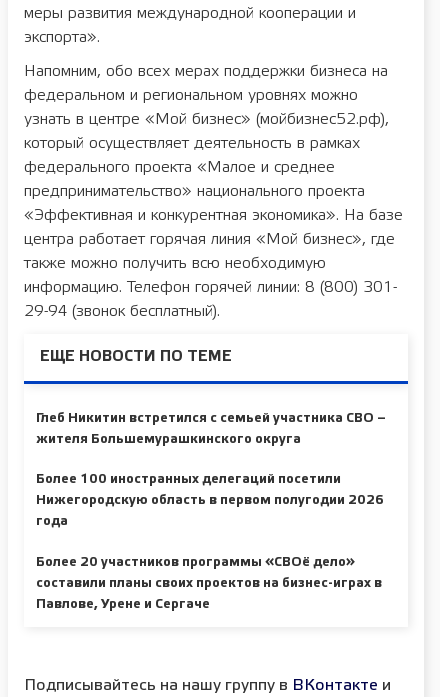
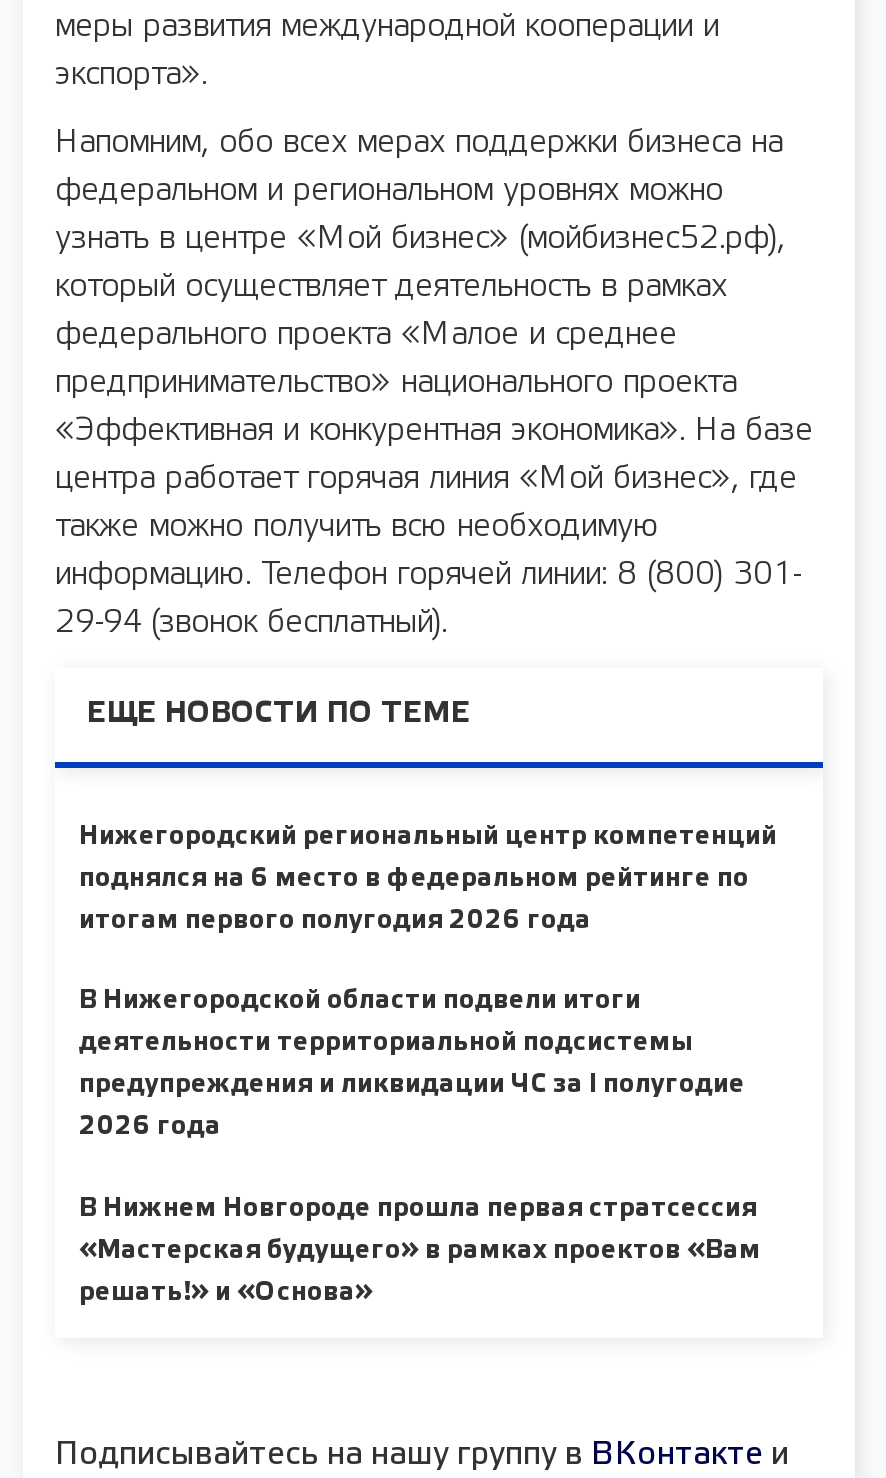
[36,412,386,444] Глеб Никитин встретился с семьей участника СВО – | жителя Большемурашкинского округа -> [79,825,777,931] Нижегородский региональный центр компетенций | поднялся на 6 место в федеральном рейтинге по | итогам первого полугодия 2026 года
[36,474,384,527] Более 100 иностранных делегаций посетили | Нижегородскую область в первом полугодии 2026 | года -> [79,990,745,1138] В Нижегородской области подвели итоги | деятельности территориальной подсистемы | предупреждения и ликвидации ЧС за I полугодие | 2026 года
[36,556,382,609] Более 20 участников программы «СВОё дело» | составили планы своих проектов на бизнес-играх в | Павлове, Урене и Сергаче -> [79,1197,761,1303] В Нижнем Новгороде прошла первая стратсессия | «Мастерская будущего» в рамках проектов «Вам | решать!» и «Основа»

